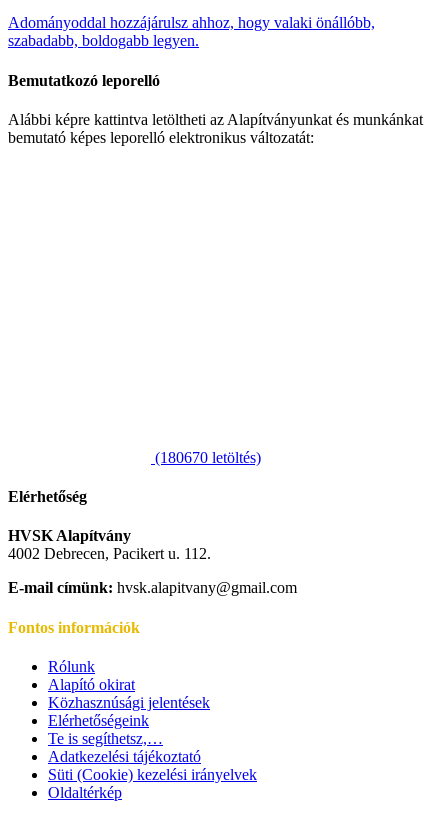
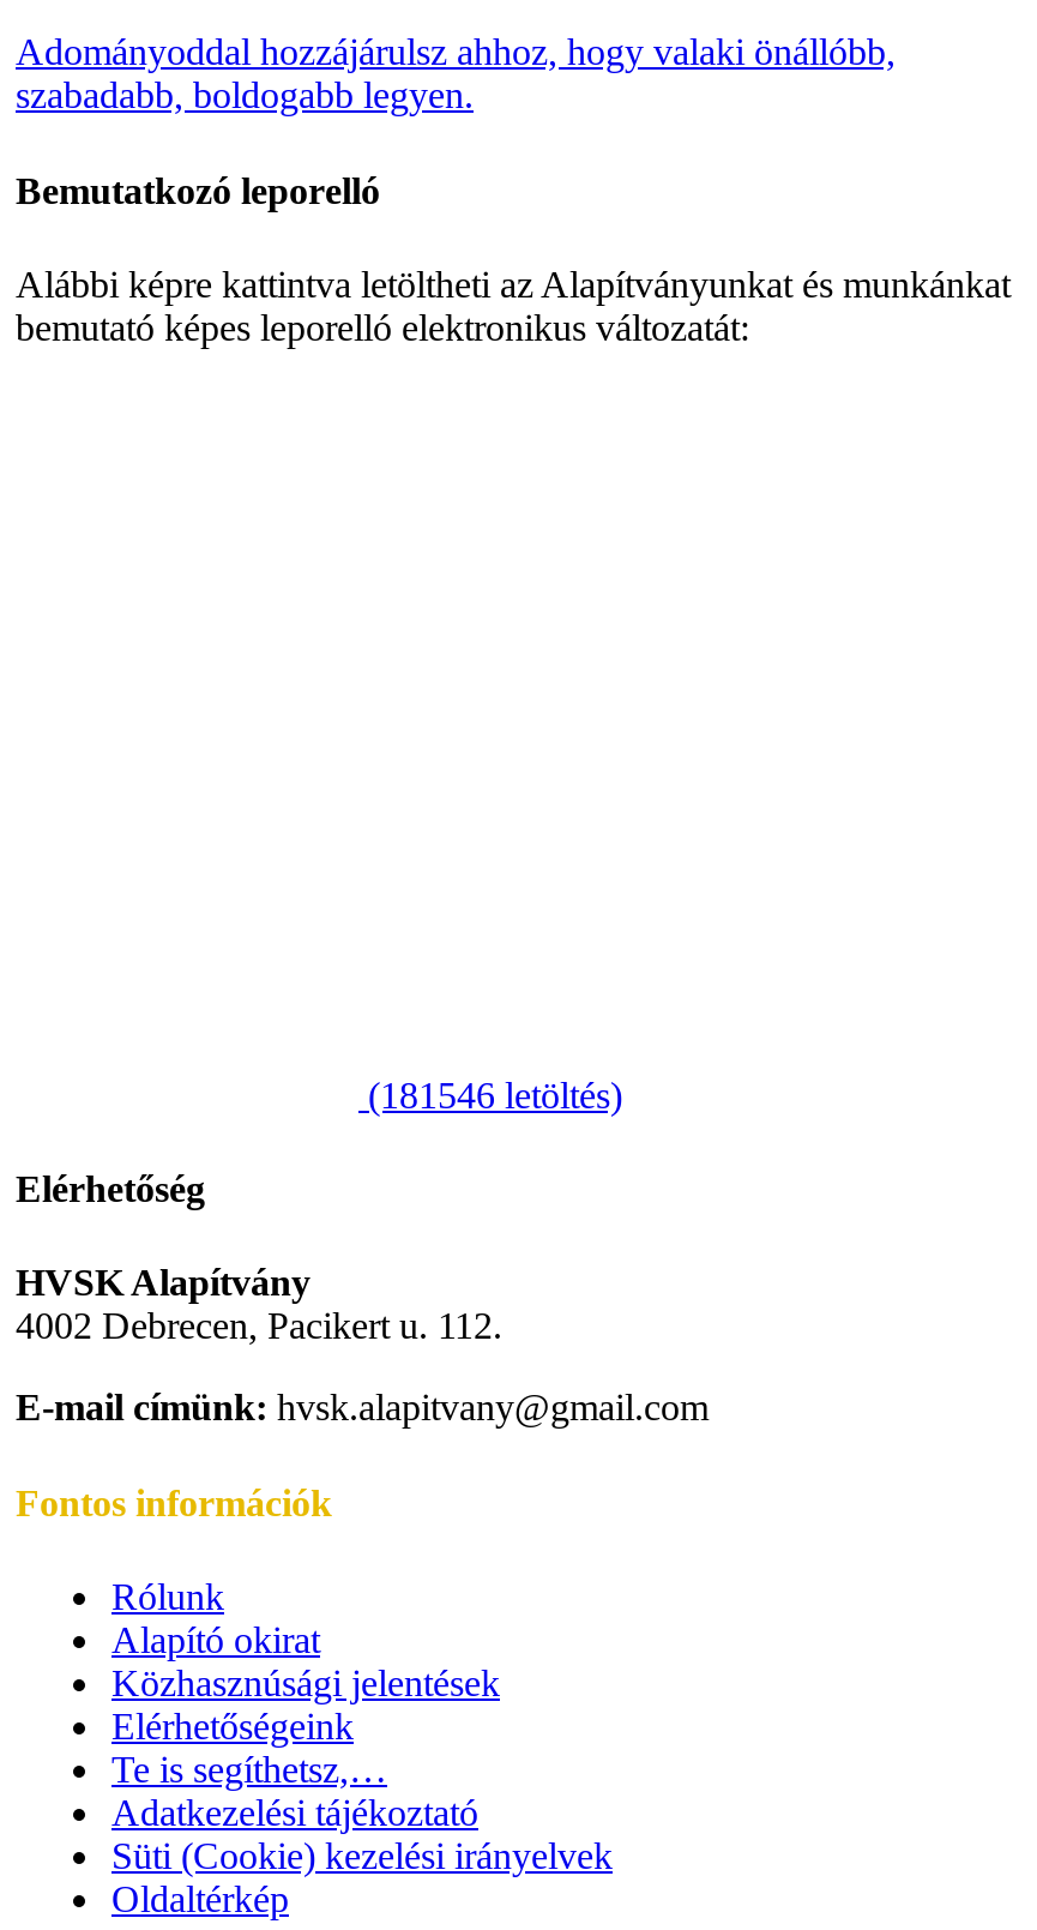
[151,449,261,466] (180670 letöltés) -> [358,1074,622,1115] (181546 letöltés)

